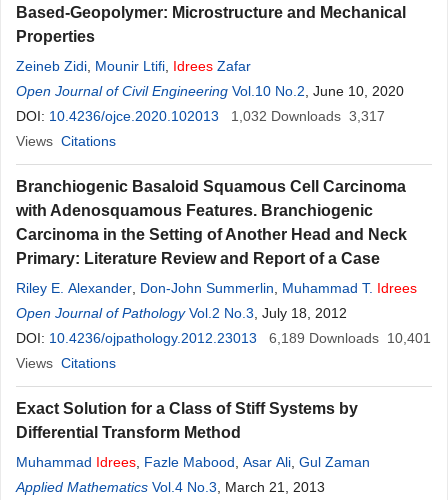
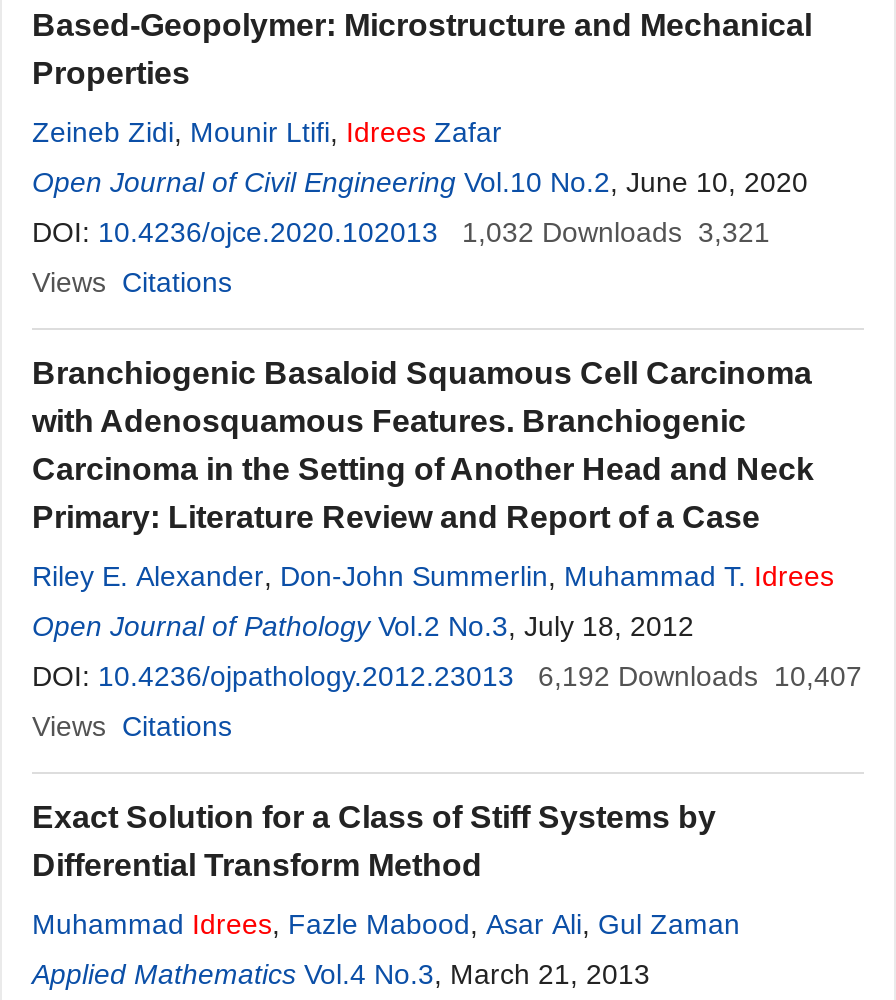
[16,108,385,124] DOI: 10.4236/ojce.2020.102013 1,032 Downloads 3,317 -> [32,216,770,248] DOI: 10.4236/ojce.2020.102013 1,032 Downloads 3,321
[16,330,431,346] DOI: 10.4236/ojpathology.2012.23013 6,189 Downloads 10,401 -> [32,660,862,692] DOI: 10.4236/ojpathology.2012.23013 6,192 Downloads 10,407

